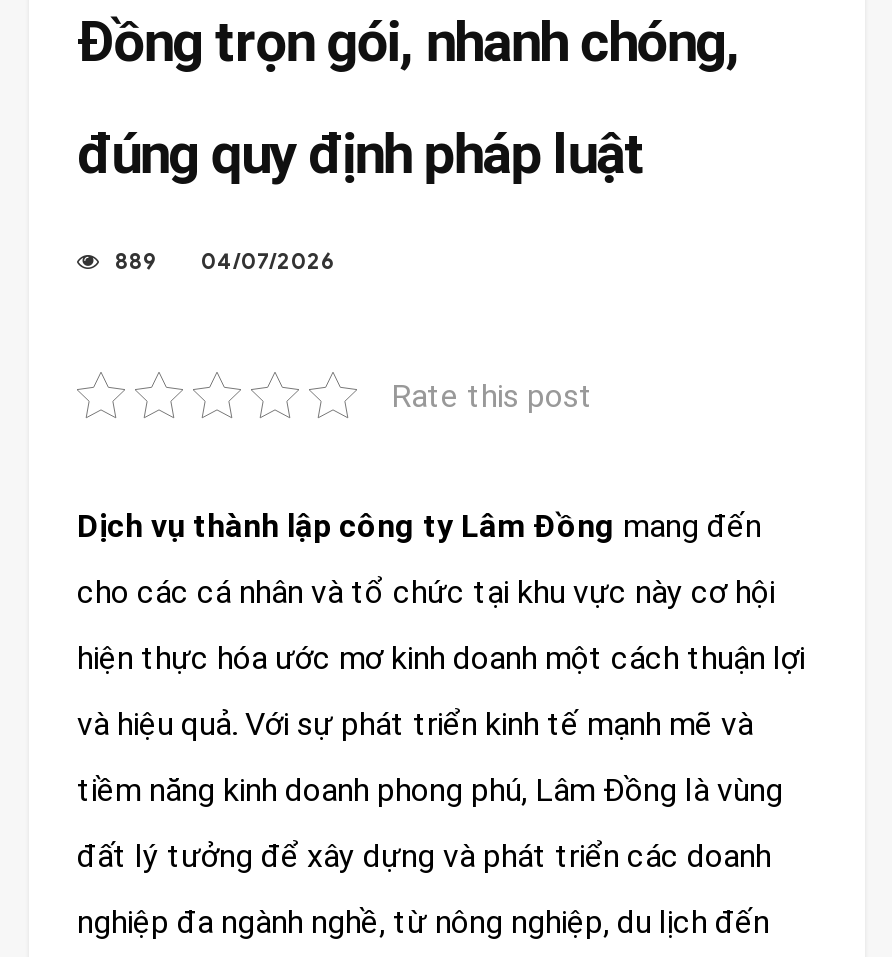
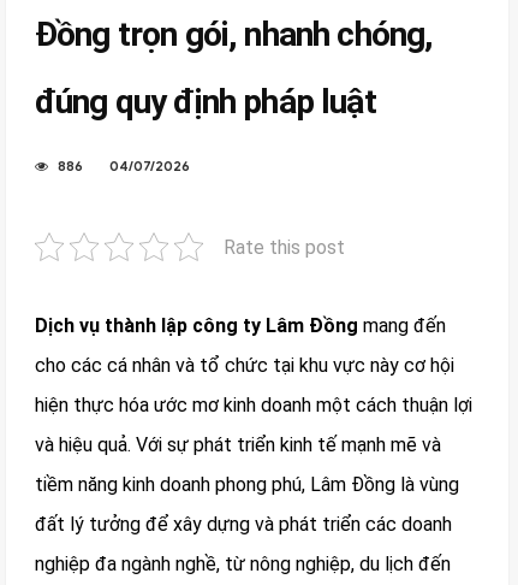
[115,247,335,275] 889 04/07/2026 -> [58,158,190,175] 886 04/07/2026

